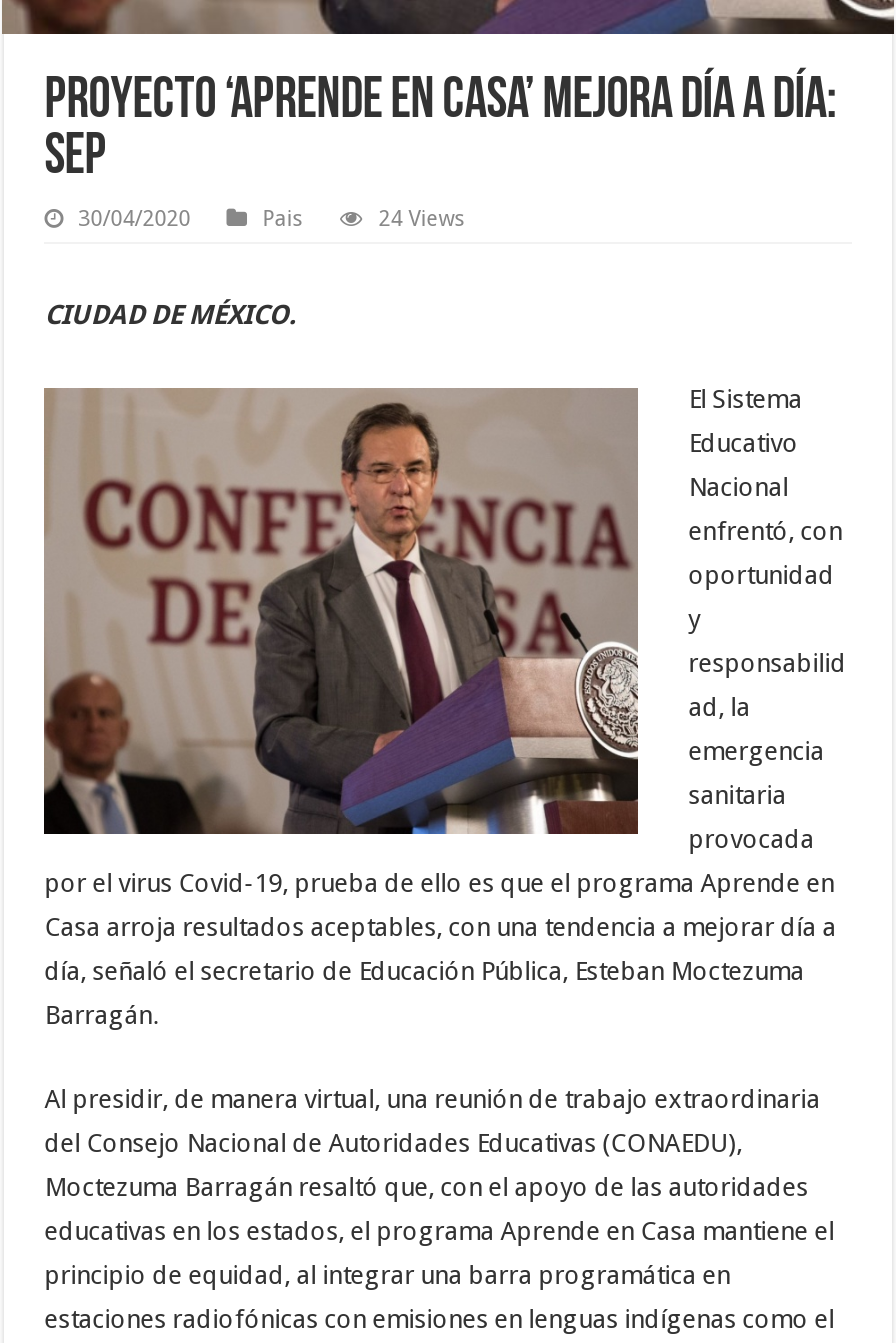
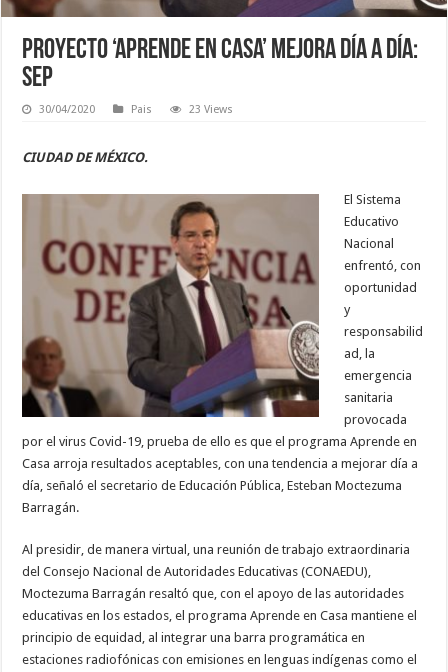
[378,206,466,232] 24 Views -> [189,103,233,116] 23 Views

